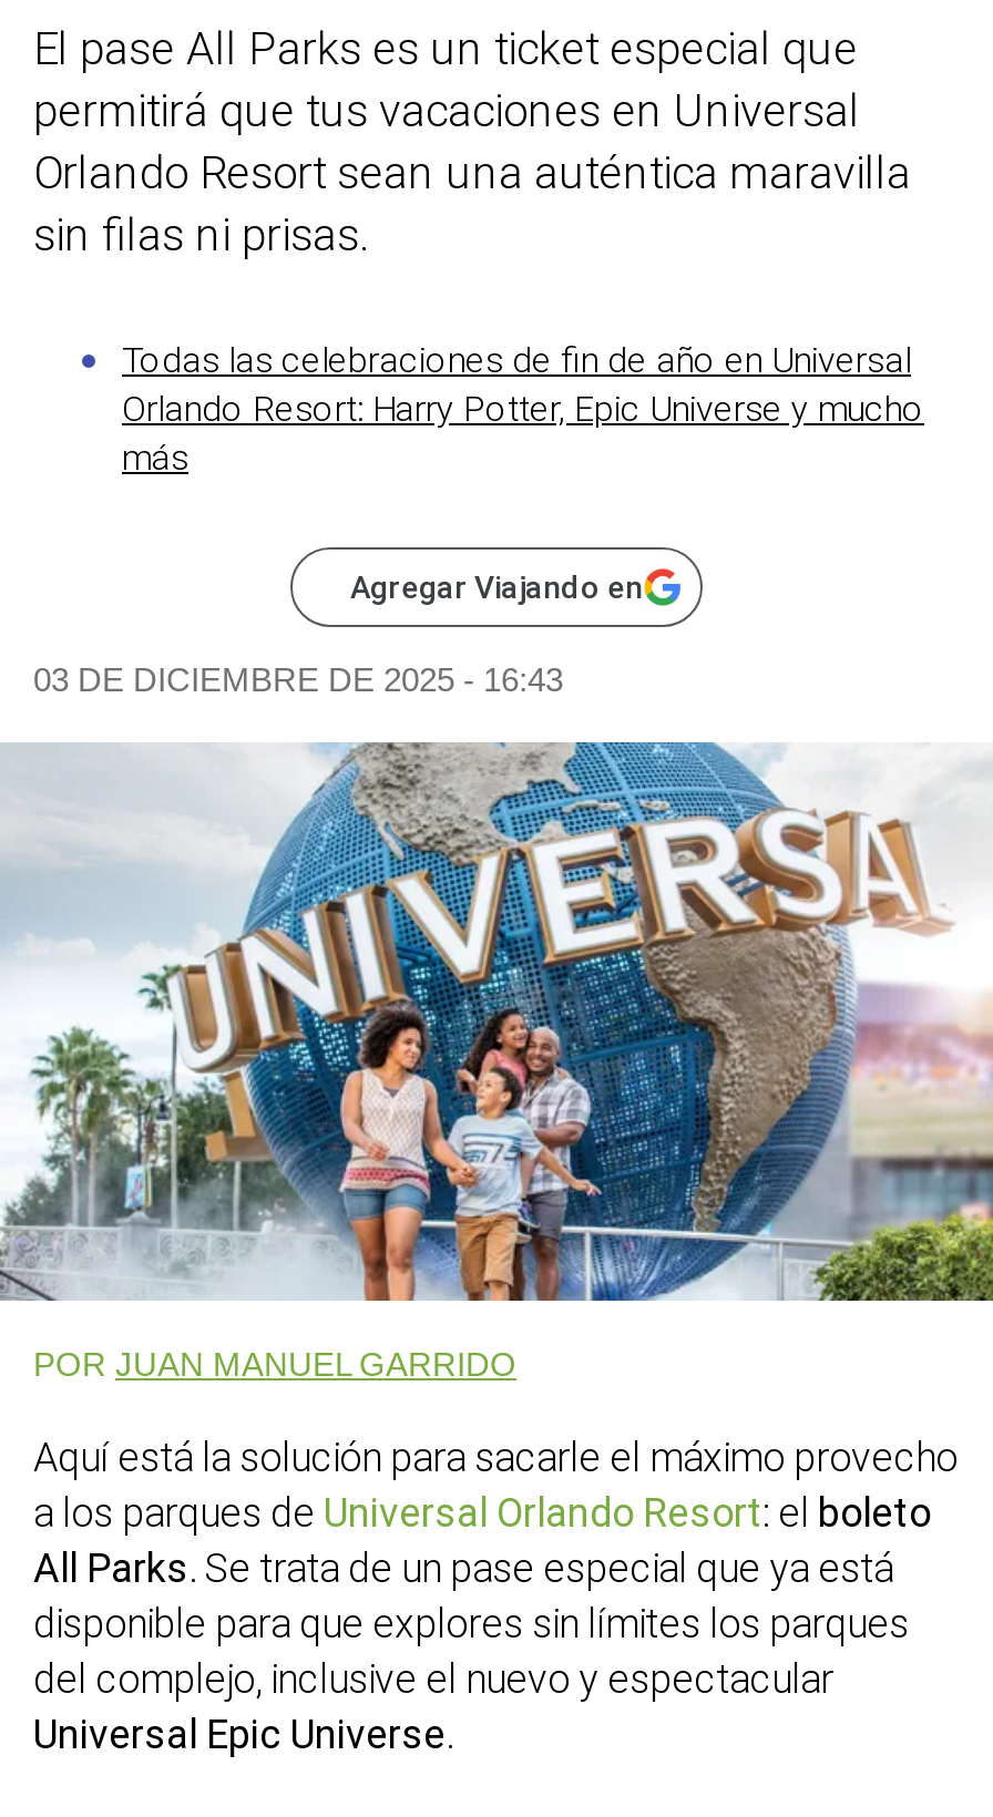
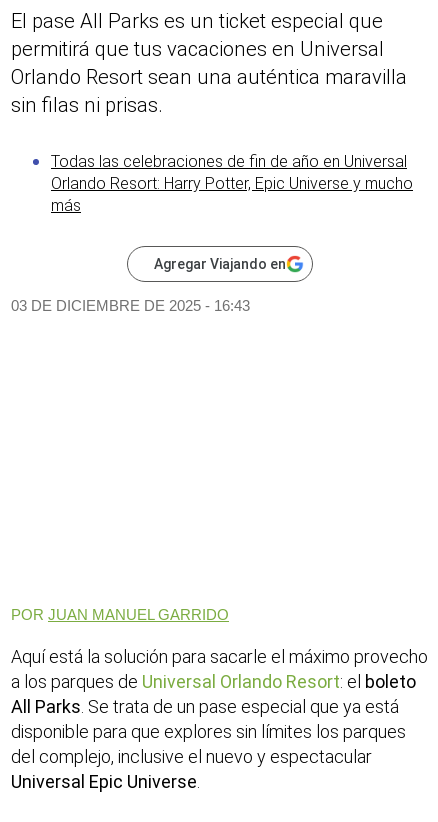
[7,740,986,1303] [image] -> none

